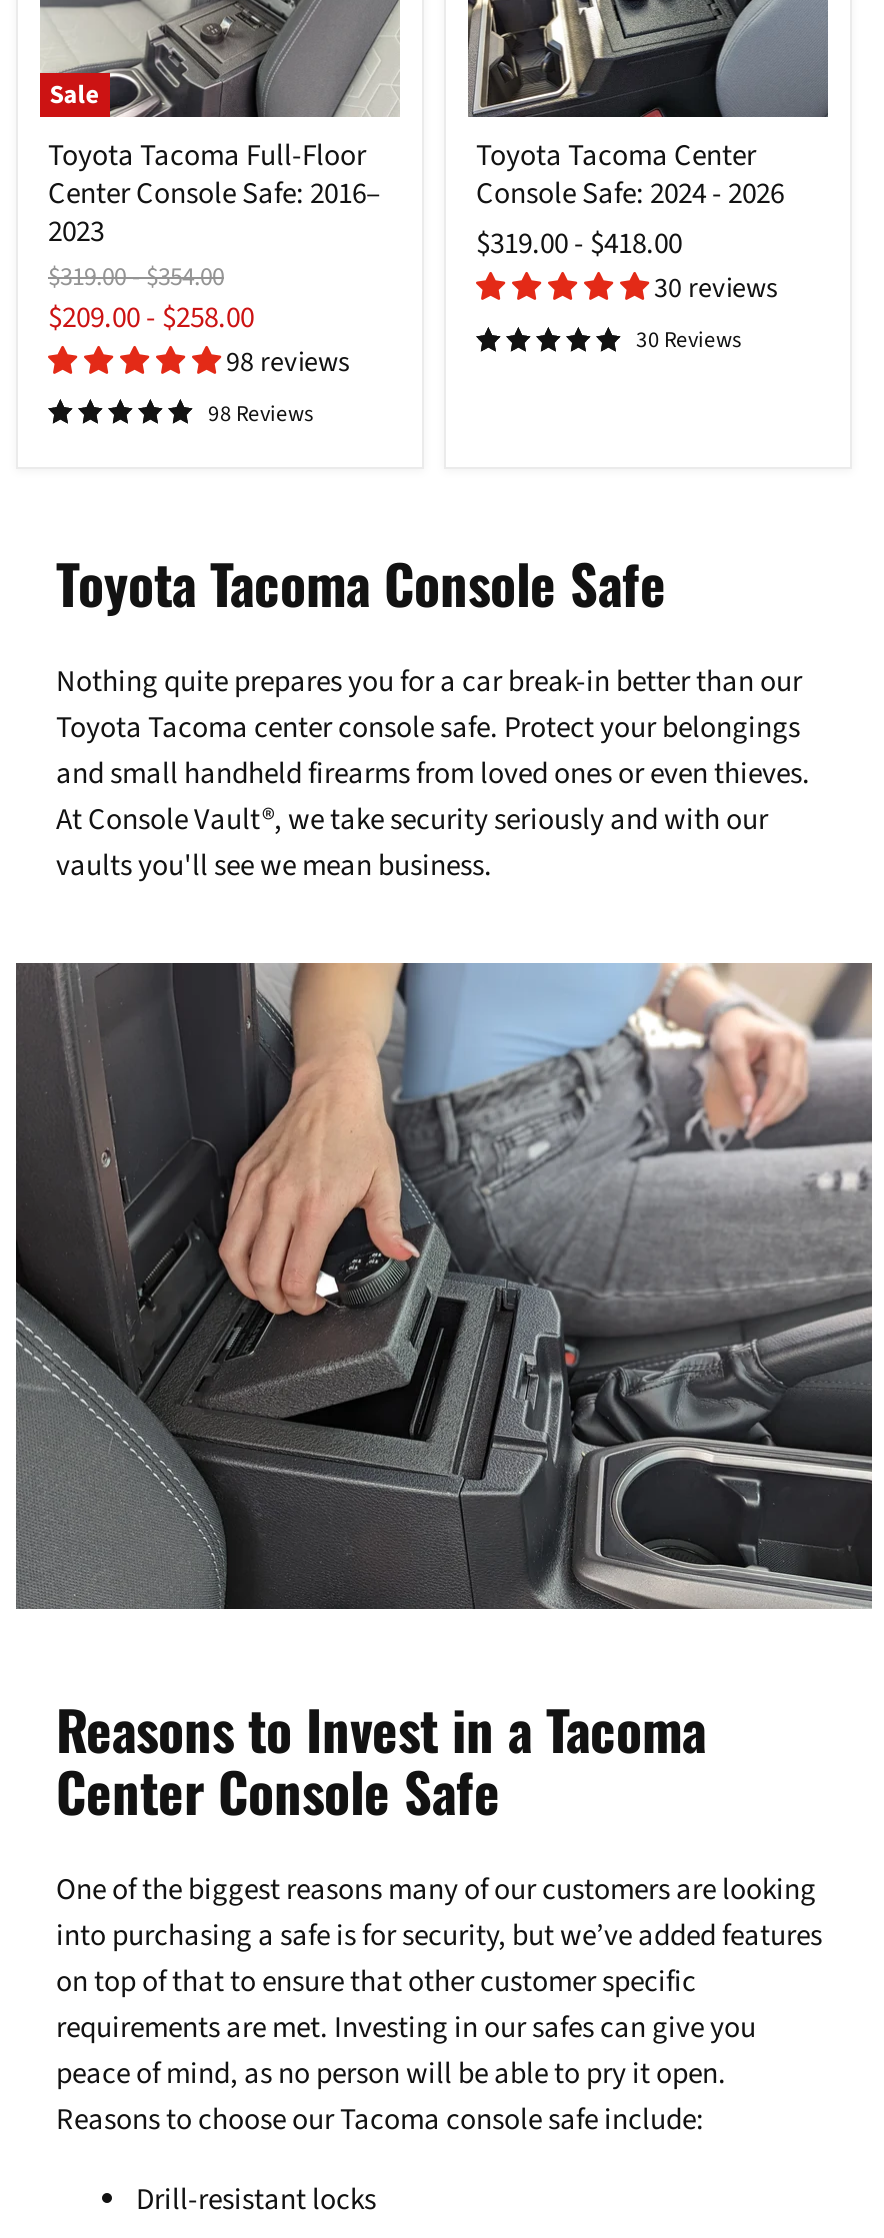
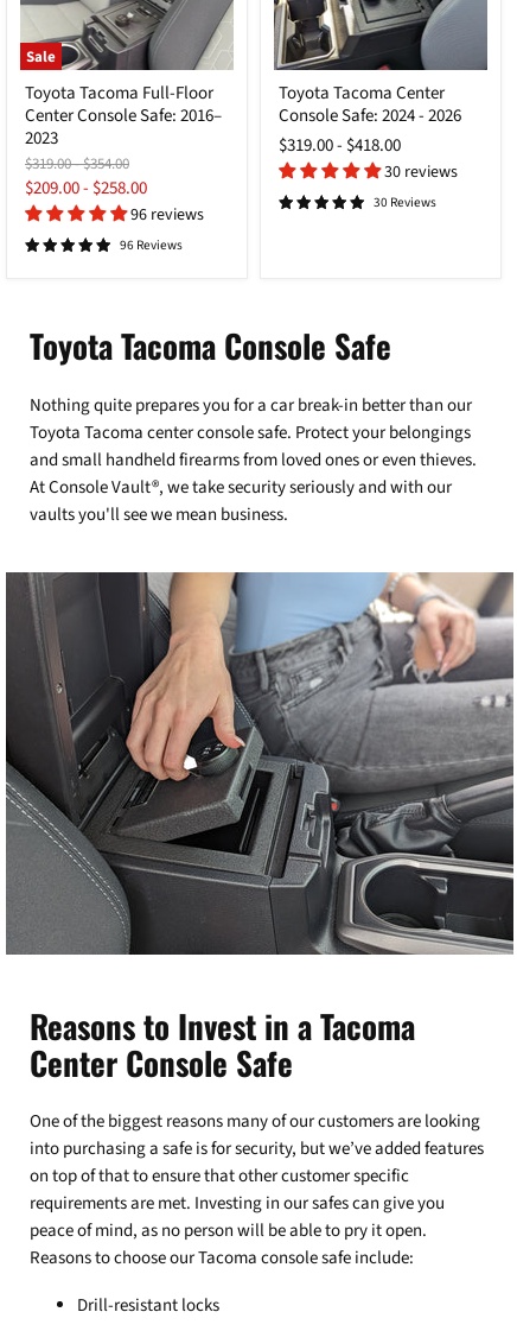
[226,342,350,382] 98 reviews -> [130,203,204,227] 96 reviews
[208,396,314,430] 98 Reviews -> [120,235,183,255] 96 Reviews

